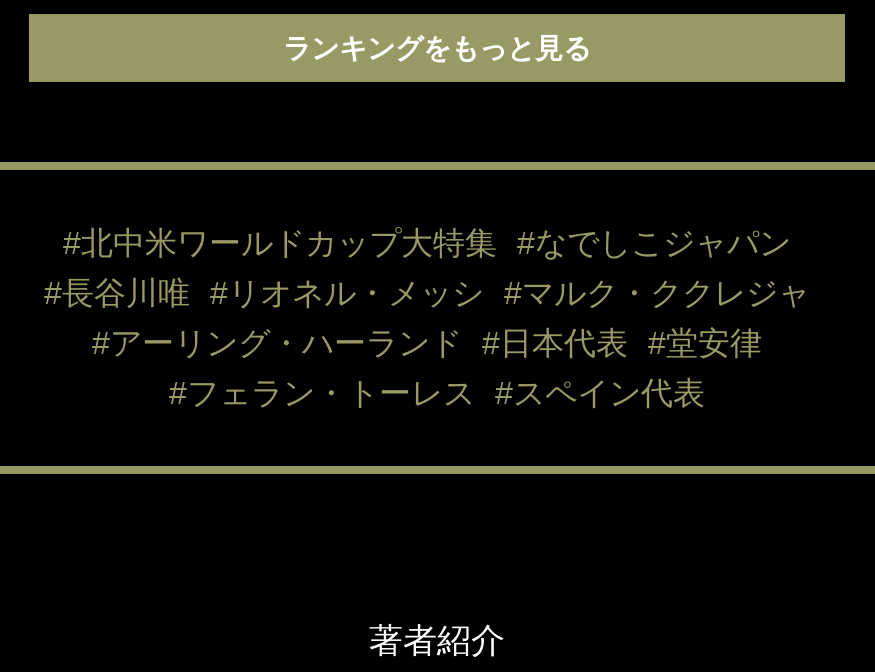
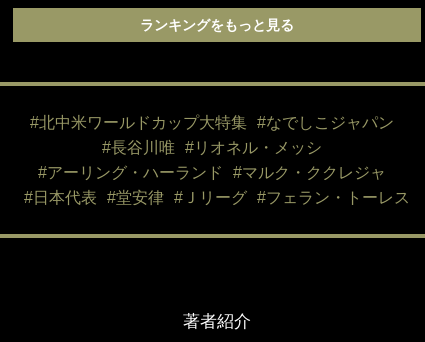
[44,276,810,310] #長谷川唯 #リオネル・メッシ #マルク・ククレジャ -> [102,139,322,156] #長谷川唯 #リオネル・メッシ
[92,326,762,360] #アーリング・ハーランド #日本代表 #堂安律 -> [38,164,386,181] #アーリング・ハーランド #マルク・ククレジャ
[169,376,705,410] #フェラン・トーレス #スペイン代表 -> [24,189,410,206] #日本代表 #堂安律 #Ｊリーグ #フェラン・トーレス

